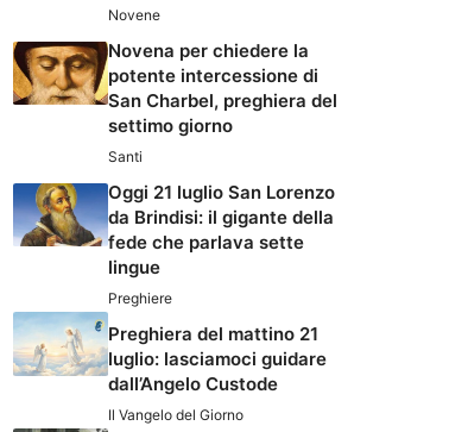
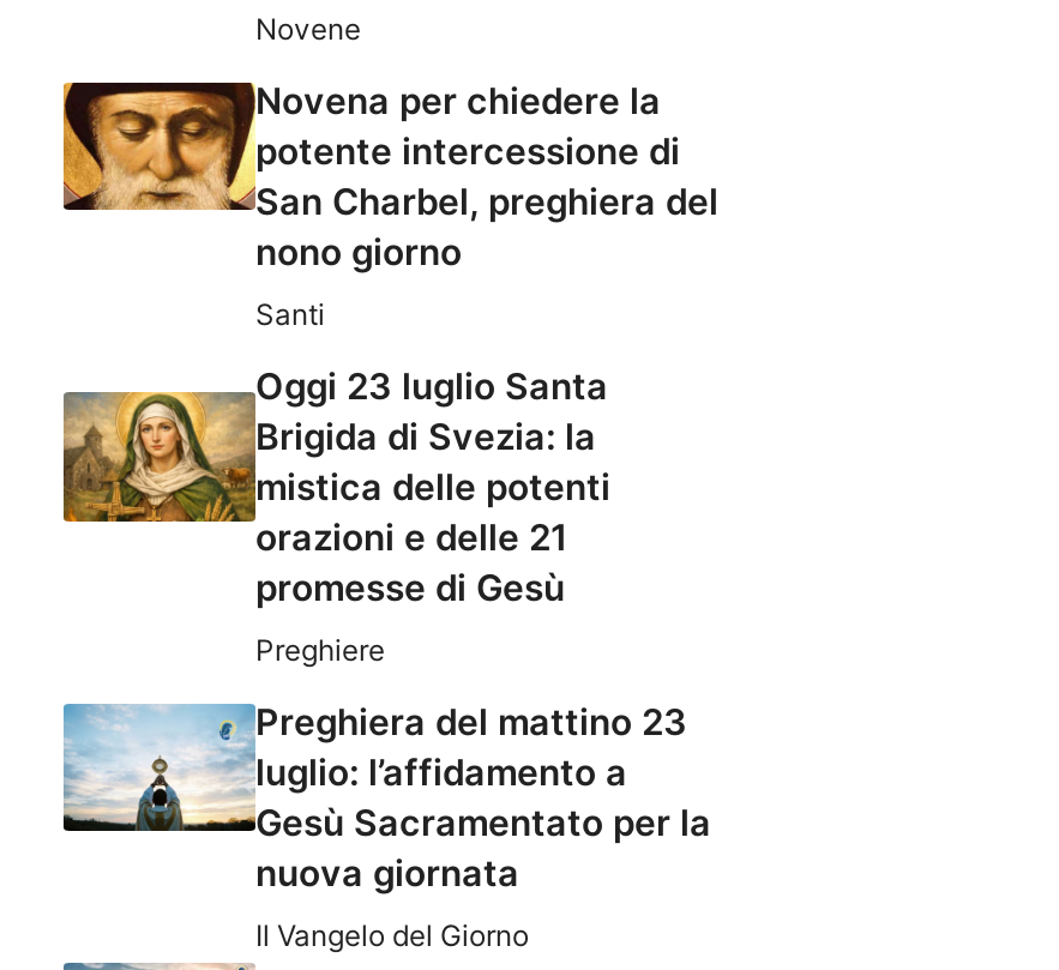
[108,114,233,137] settimo giorno -> [255,229,462,275] nono giorno
[12,181,335,279] [image] | Oggi 21 luglio San Lorenzo | da Brindisi: il gigante della | fede che parlava sette | lingue -> [61,364,610,611] [image] | Oggi 23 luglio Santa | Brigida di Svezia: la | mistica delle potenti | orazioni e delle 21 | promesse di Gesù
[14,311,327,395] [image] | Preghiera del mattino 21 | luglio: lasciamoci guidare | dall’Angelo Custode -> [61,699,711,896] [image] | Preghiera del mattino 23 | luglio: l’affidamento a | Gesù Sacramentato per la | nuova giornata

